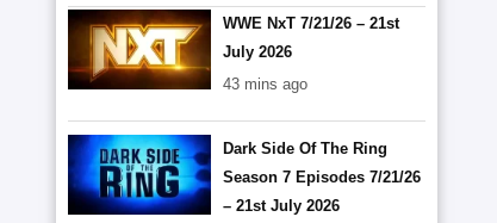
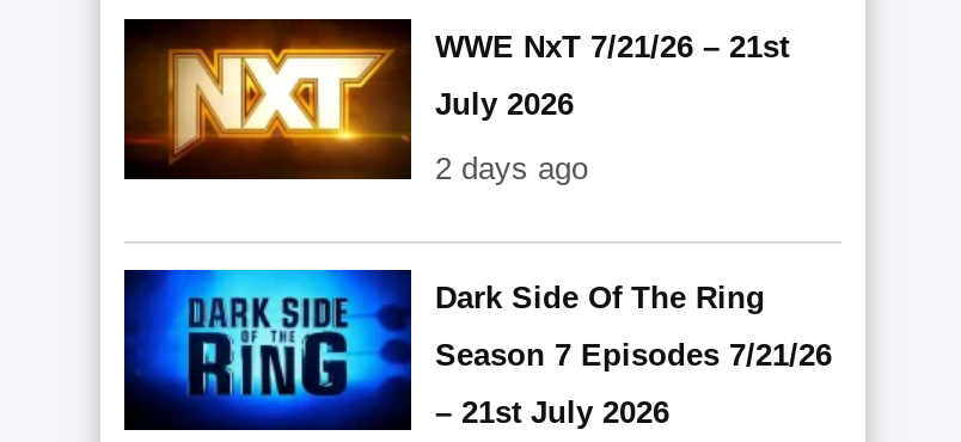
[223,75,307,93] 43 mins ago -> [435,150,588,185] 2 days ago

